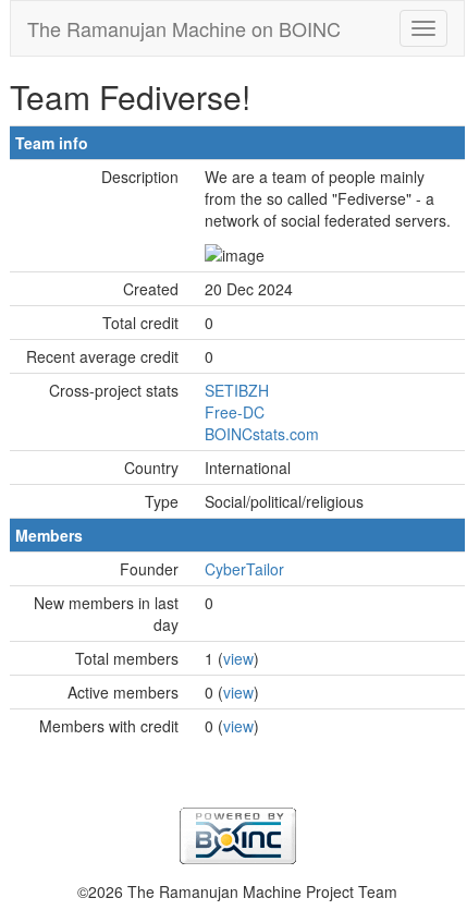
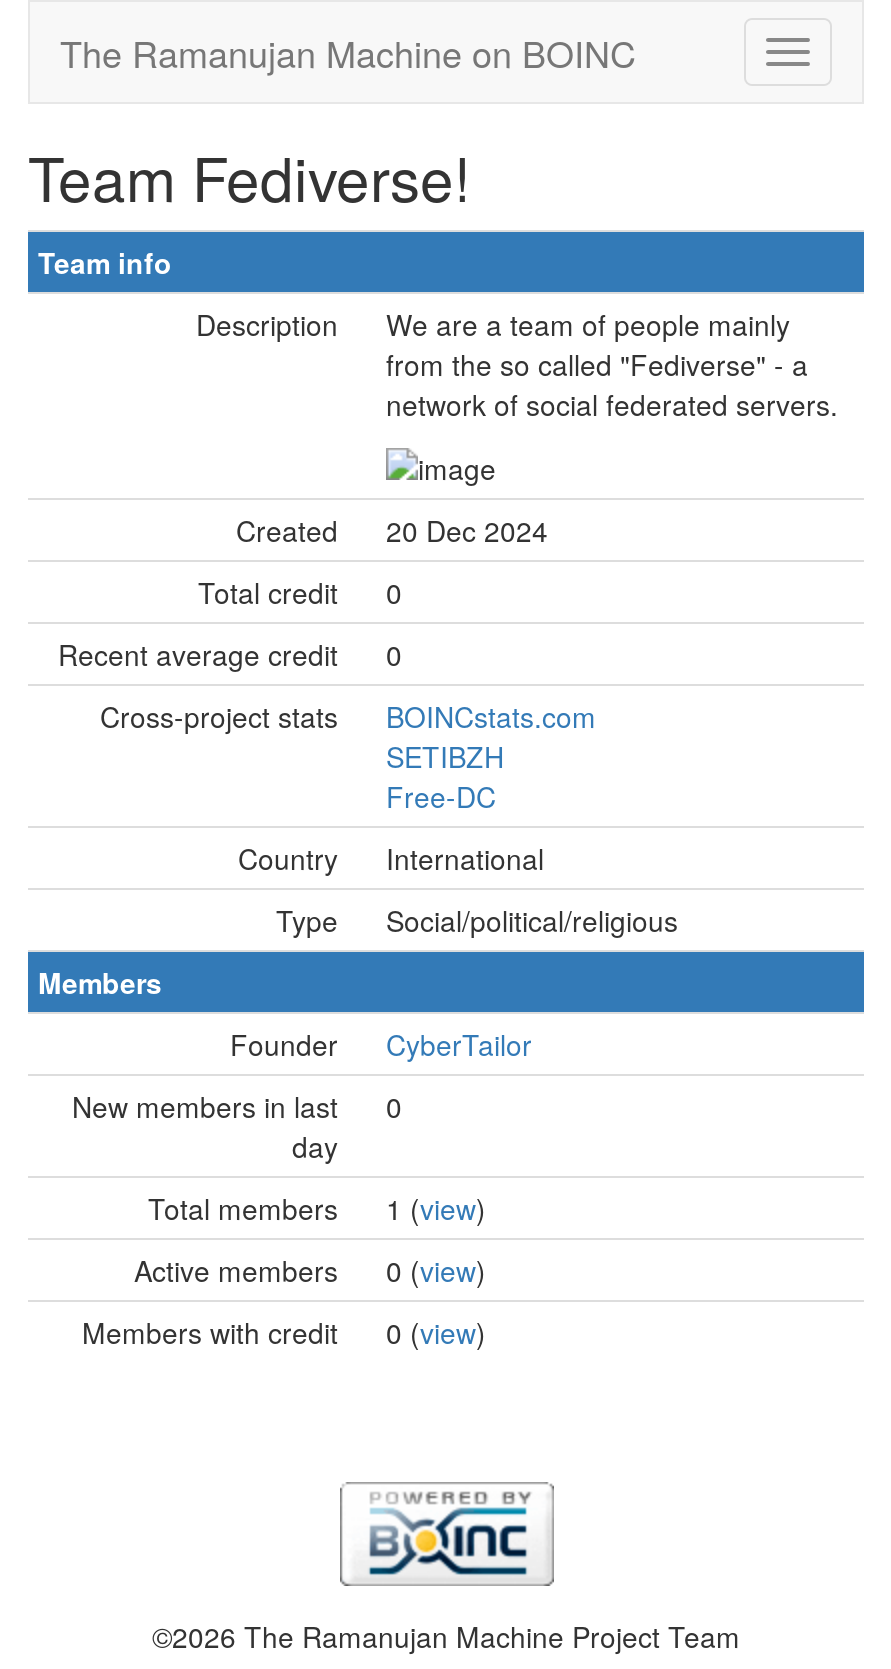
moved [205,379,269,423] -> [386,736,504,816]: SETIBZH | Free-DC
moved [205,423,319,445] -> [386,696,596,736]: BOINCstats.com

